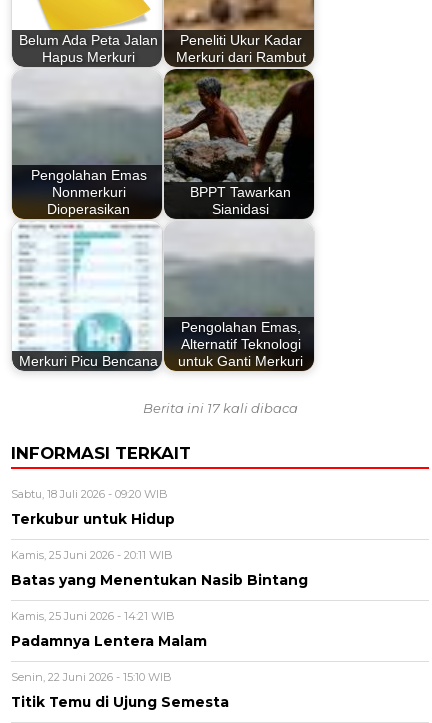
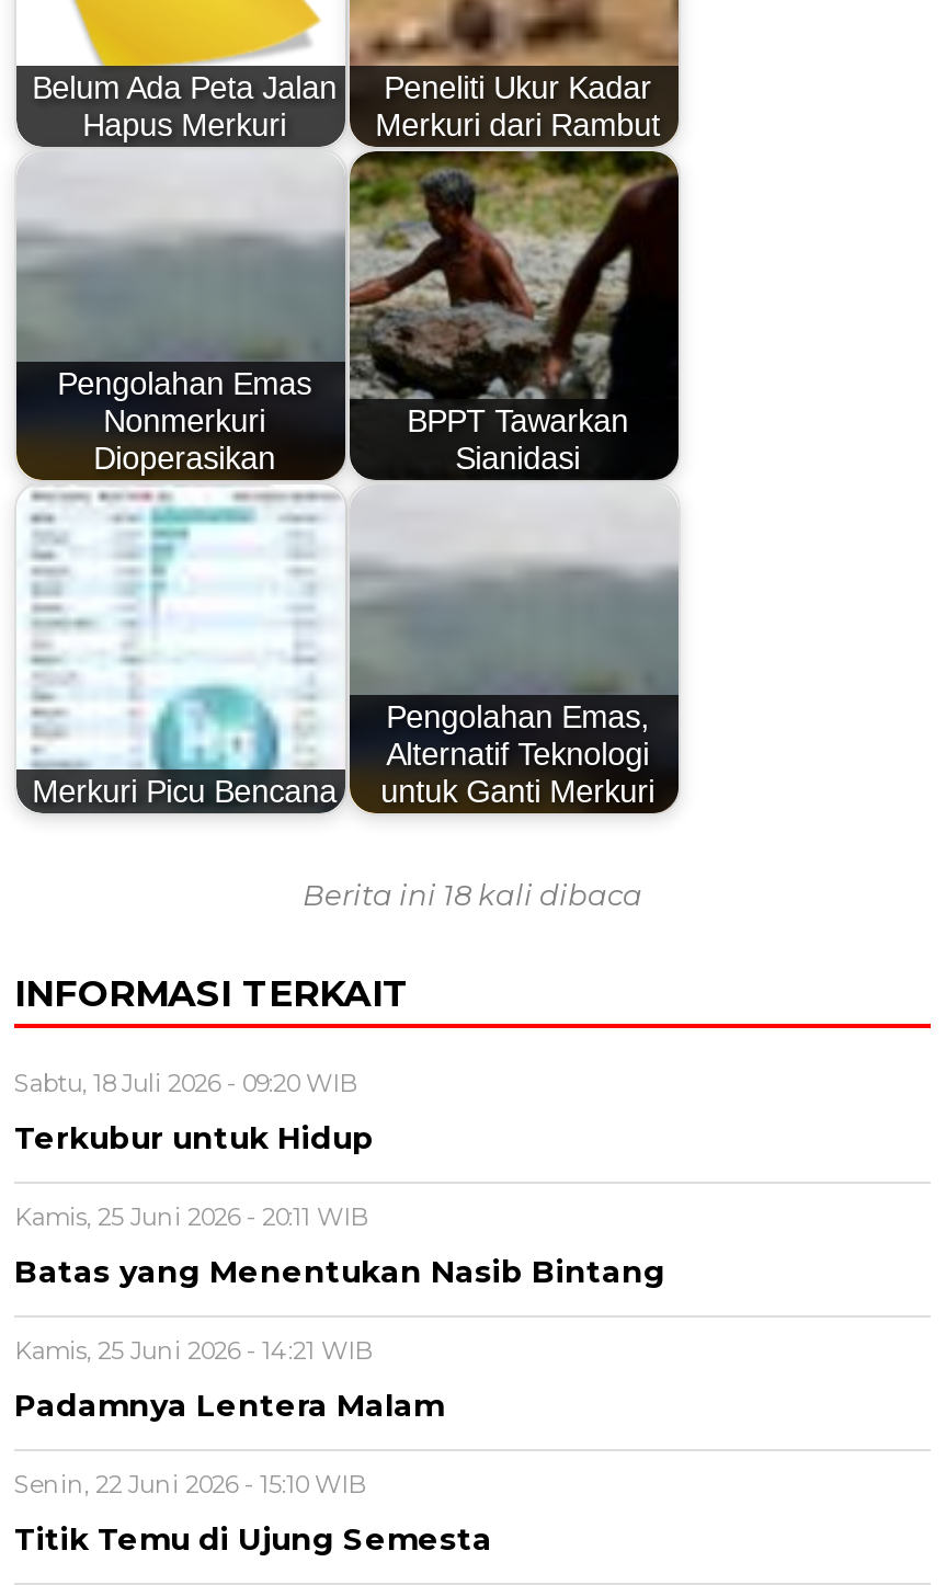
[142,400,297,416] Berita ini 17 kali dibaca -> [303,877,642,912] Berita ini 18 kali dibaca

